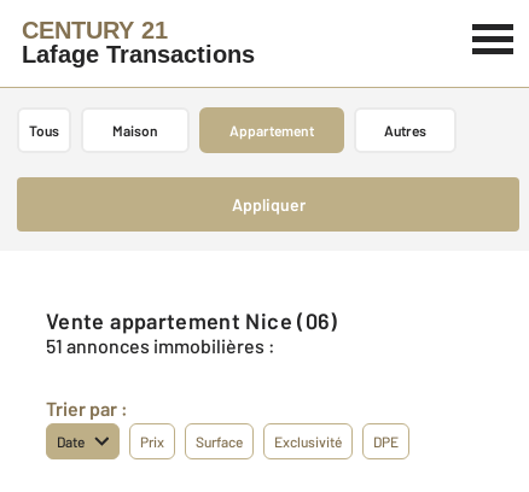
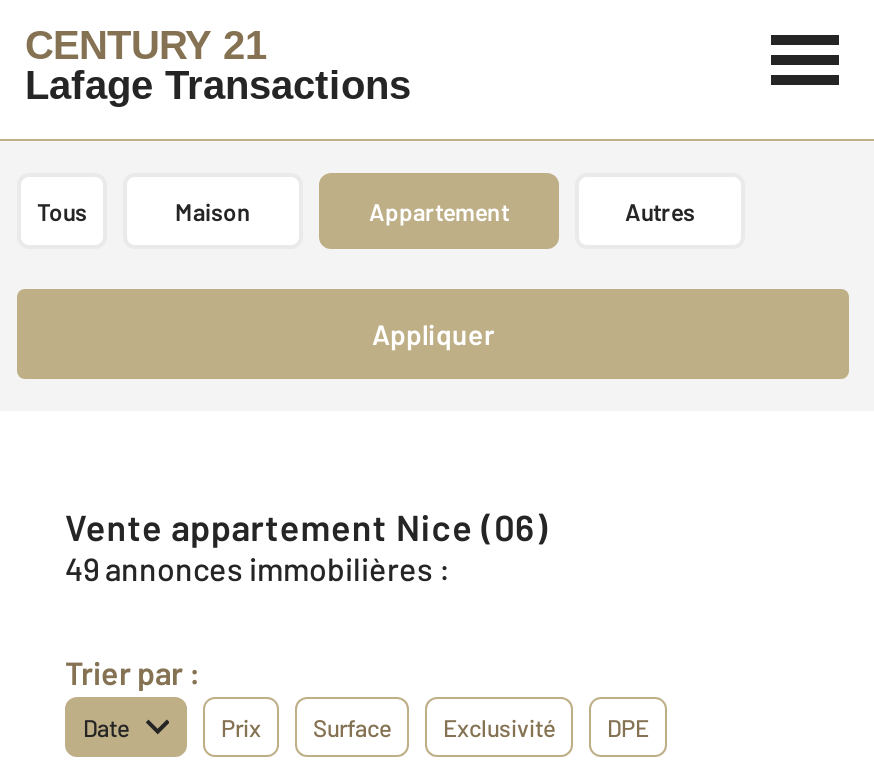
[46,334,275,357] 51 annonces immobilières : -> [65,549,451,587] 49 annonces immobilières :

